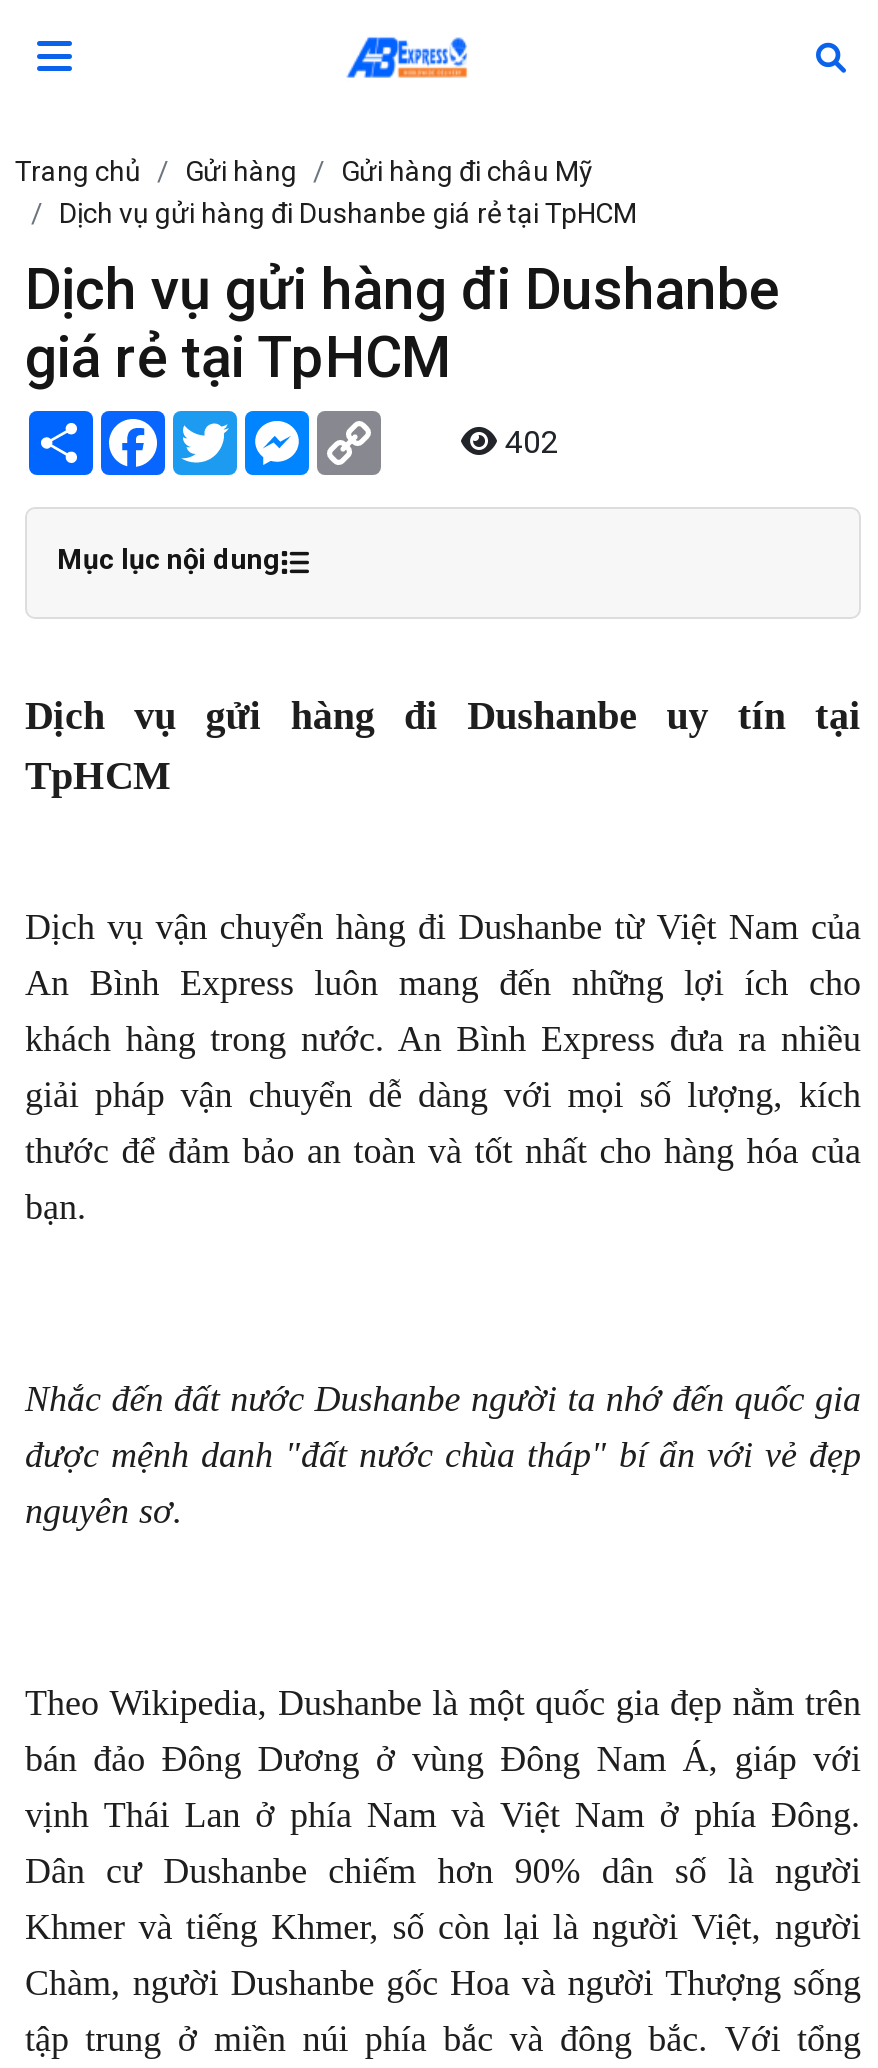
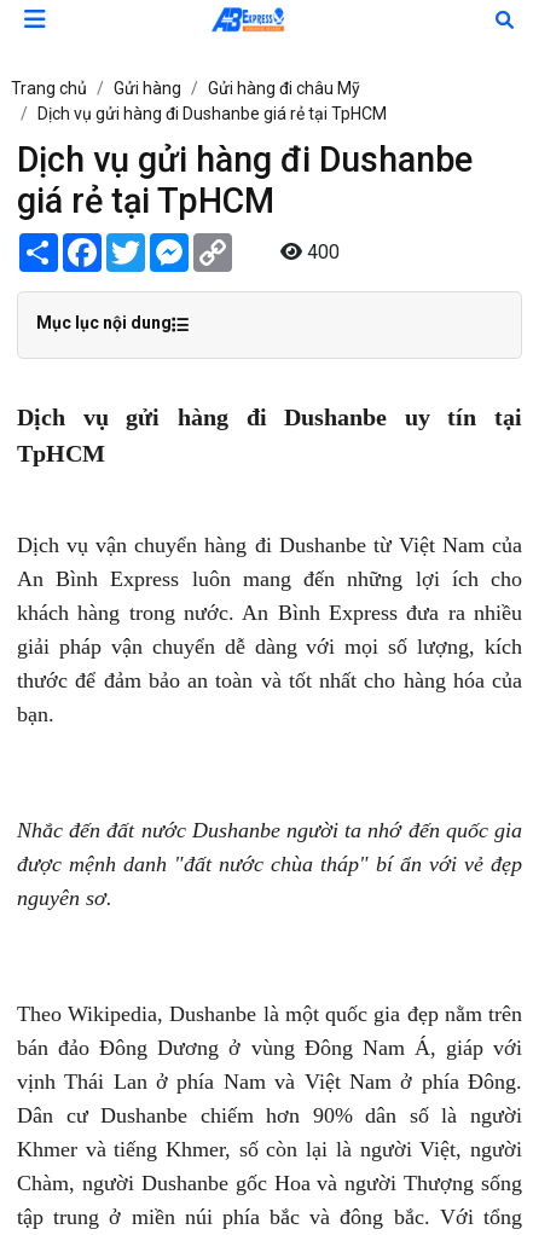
[497,423,559,461] 402 -> [302,240,340,263] 400

